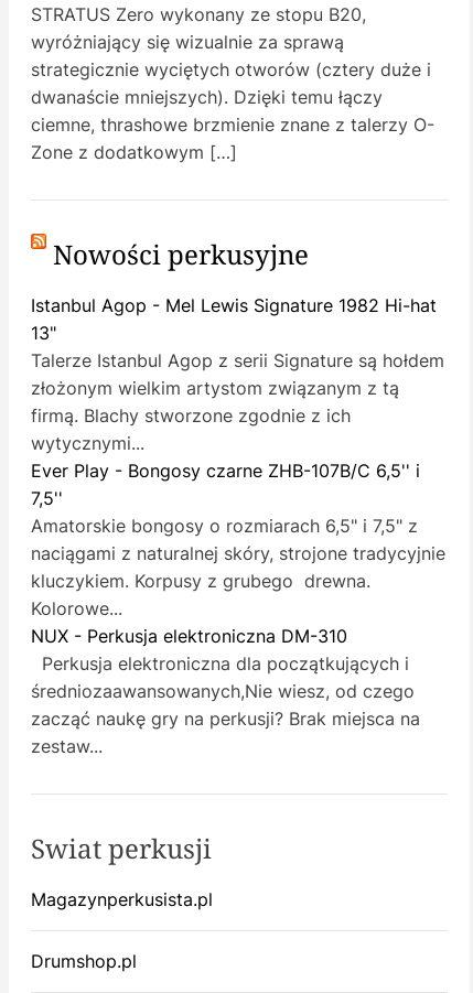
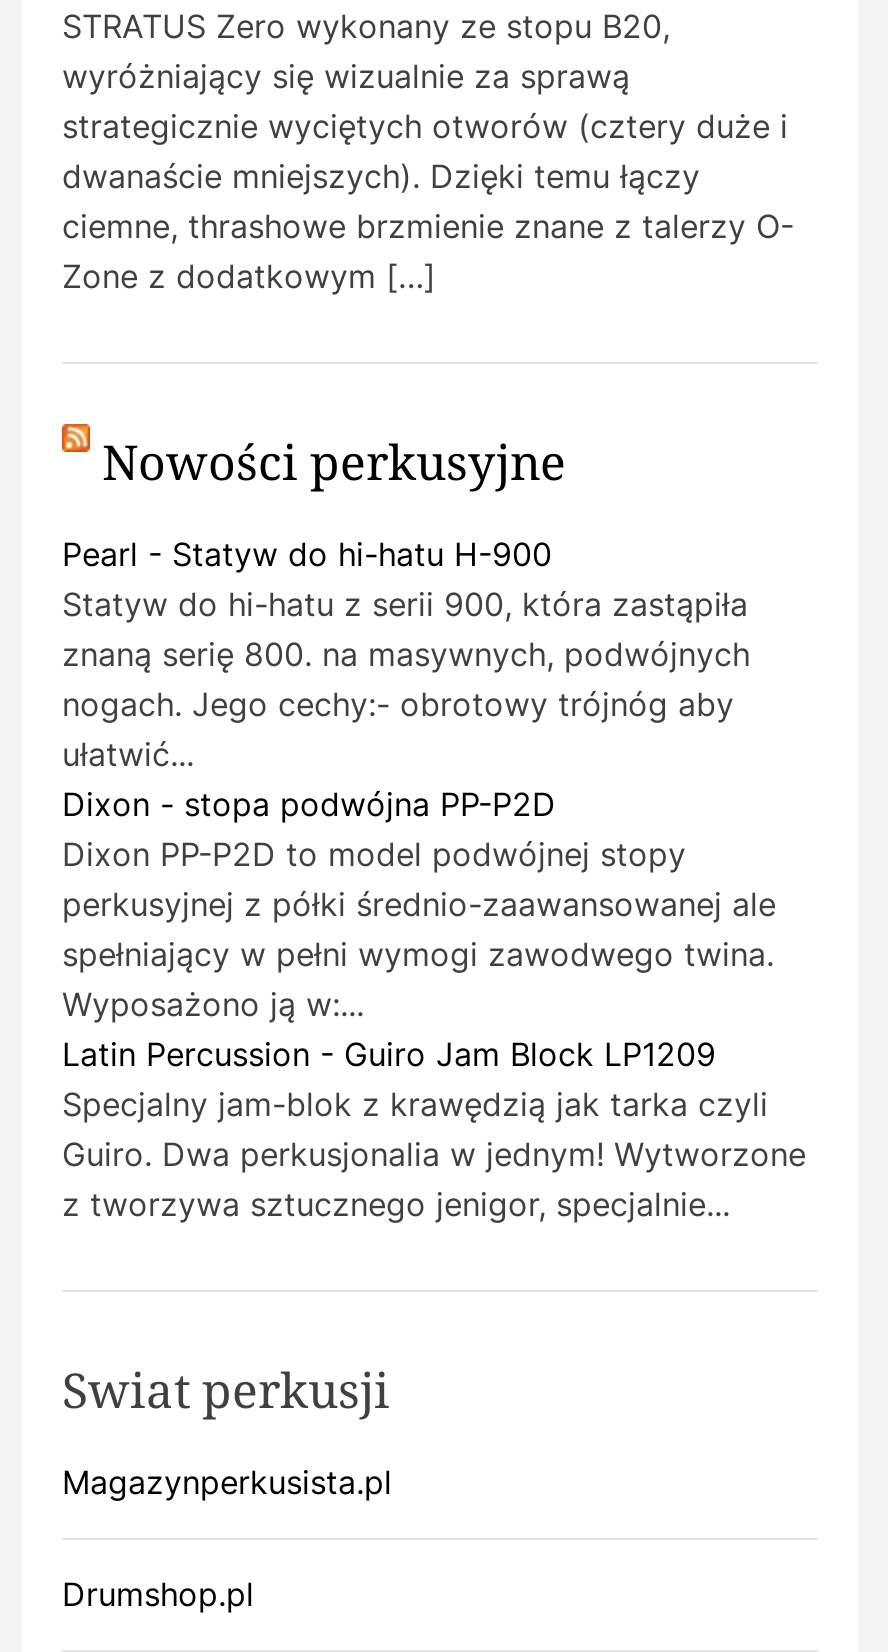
[31,294,445,757] Istanbul Agop - Mel Lewis Signature 1982 Hi-hat | 13" | Talerze Istanbul Agop z serii Signature są hołdem | złożonym wielkim artystom związanym z tą | firmą. Blachy stworzone zgodnie z ich | wytycznymi... | Ever Play - Bongosy czarne ZHB-107B/C 6,5'' i | 7,5'' | Amatorskie bongosy o rozmiarach 6,5" i 7,5" z | naciągami z naturalnej skóry, strojone tradycyjnie | kluczykiem. Korpusy z grubego drewna. | Kolorowe... | NUX - Perkusja elektroniczna DM-310 | Perkusja elektroniczna dla początkujących i | średniozaawansowanych,Nie wiesz, od czego | zacząć naukę gry na perkusji? Brak miejsca na | zestaw... -> [62,534,806,1224] Pearl - Statyw do hi-hatu H-900 | Statyw do hi-hatu z serii 900, która zastąpiła | znaną serię 800. na masywnych, podwójnych | nogach. Jego cechy:- obrotowy trójnóg aby | ułatwić... | Dixon - stopa podwójna PP-P2D | Dixon PP-P2D to model podwójnej stopy | perkusyjnej z półki średnio-zaawansowanej ale | spełniający w pełni wymogi zawodwego twina. | Wyposażono ją w:... | Latin Percussion - Guiro Jam Block LP1209 | Specjalny jam-blok z krawędzią jak tarka czyli | Guiro. Dwa perkusjonalia w jednym! Wytworzone | z tworzywa sztucznego jenigor, specjalnie...

